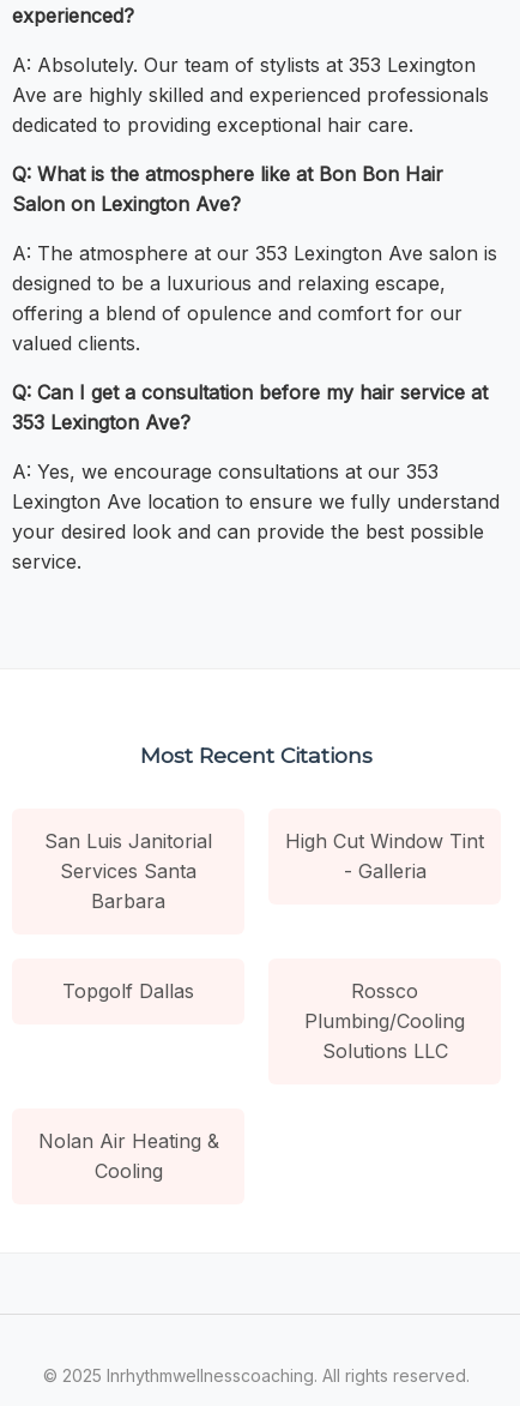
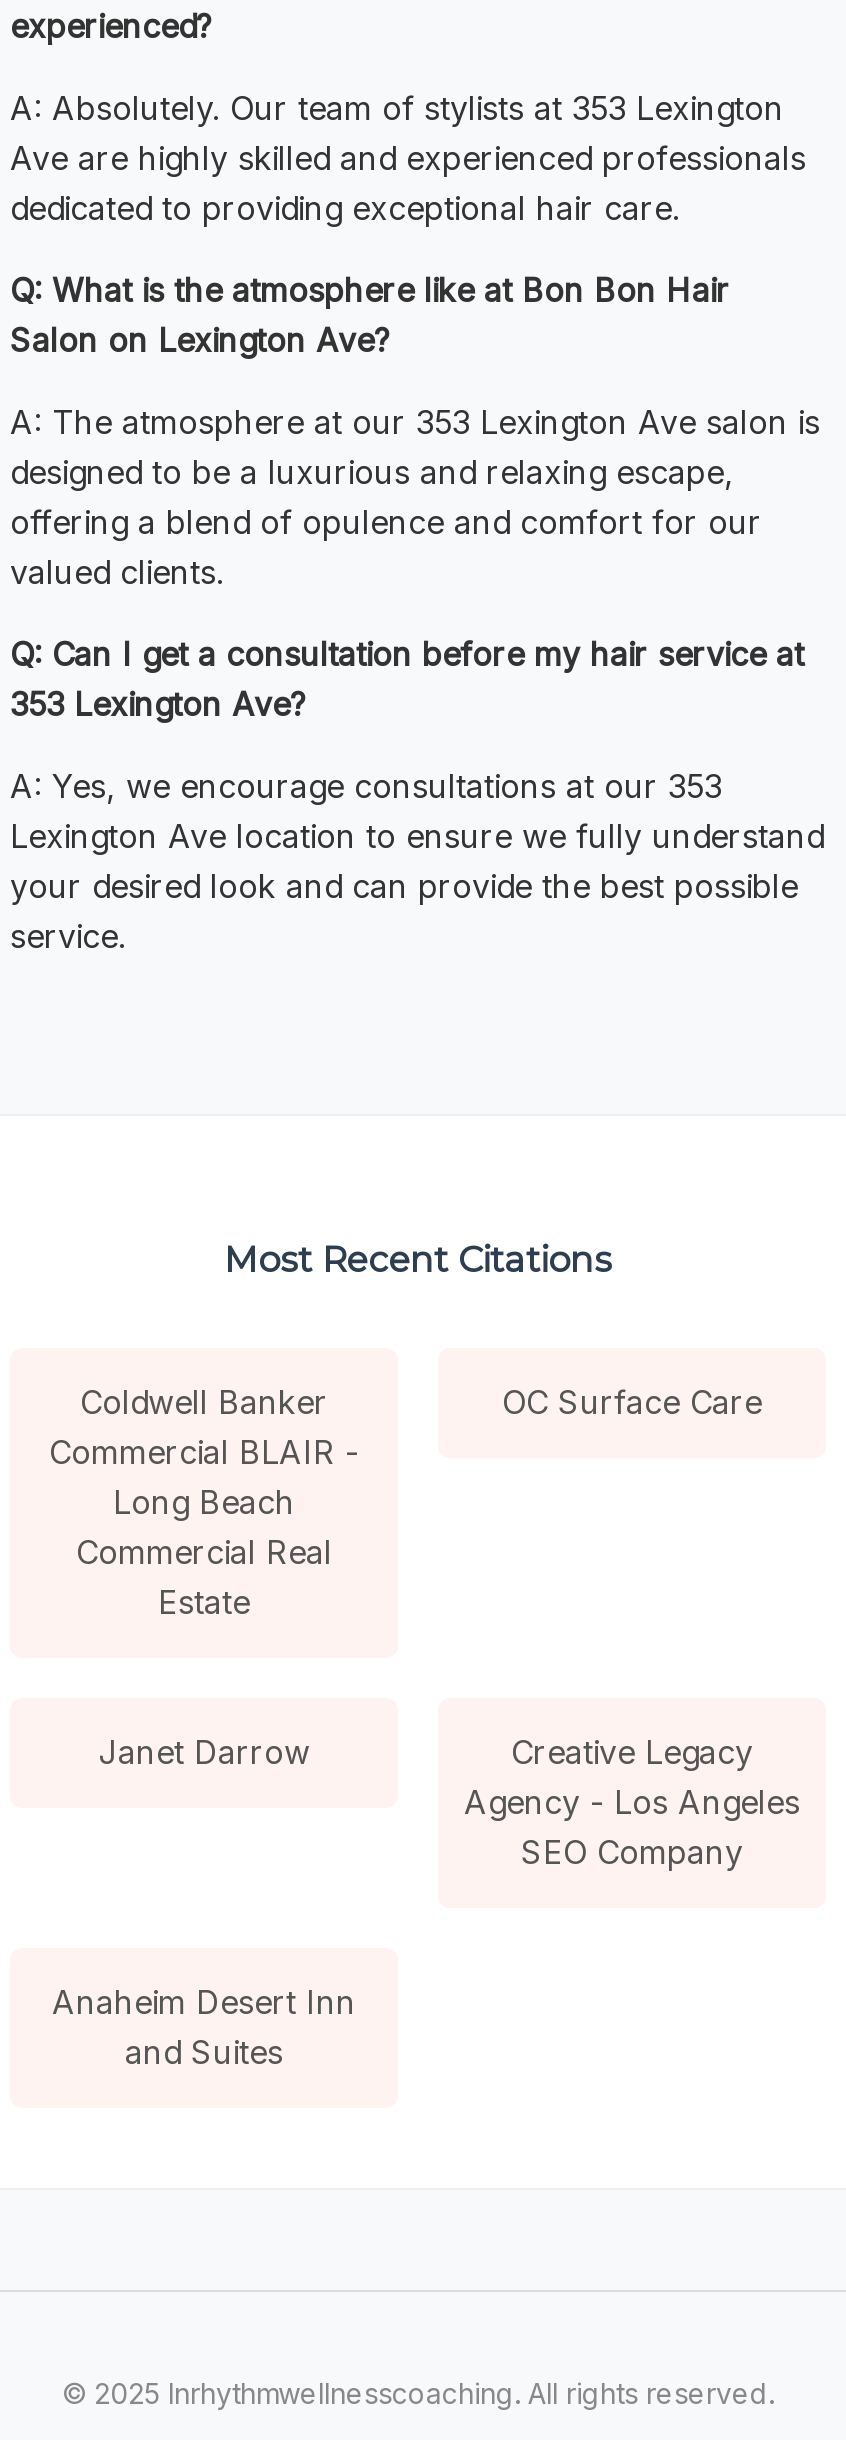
[44,829,212,913] San Luis Janitorial | Services Santa | Barbara -> [49,1382,359,1622] Coldwell Banker | Commercial BLAIR - | Long Beach | Commercial Real | Estate
[285,829,484,883] High Cut Window Tint | - Galleria -> [502,1382,762,1422] OC Surface Care
[62,979,465,1063] Topgolf Dallas | Rossco | Plumbing/Cooling | Solutions LLC -> [98,1732,800,1872] Janet Darrow | Creative Legacy | Agency - Los Angeles | SEO Company
[38,1129,219,1183] Nolan Air Heating & | Cooling -> [52,1982,356,2072] Anaheim Desert Inn | and Suites

